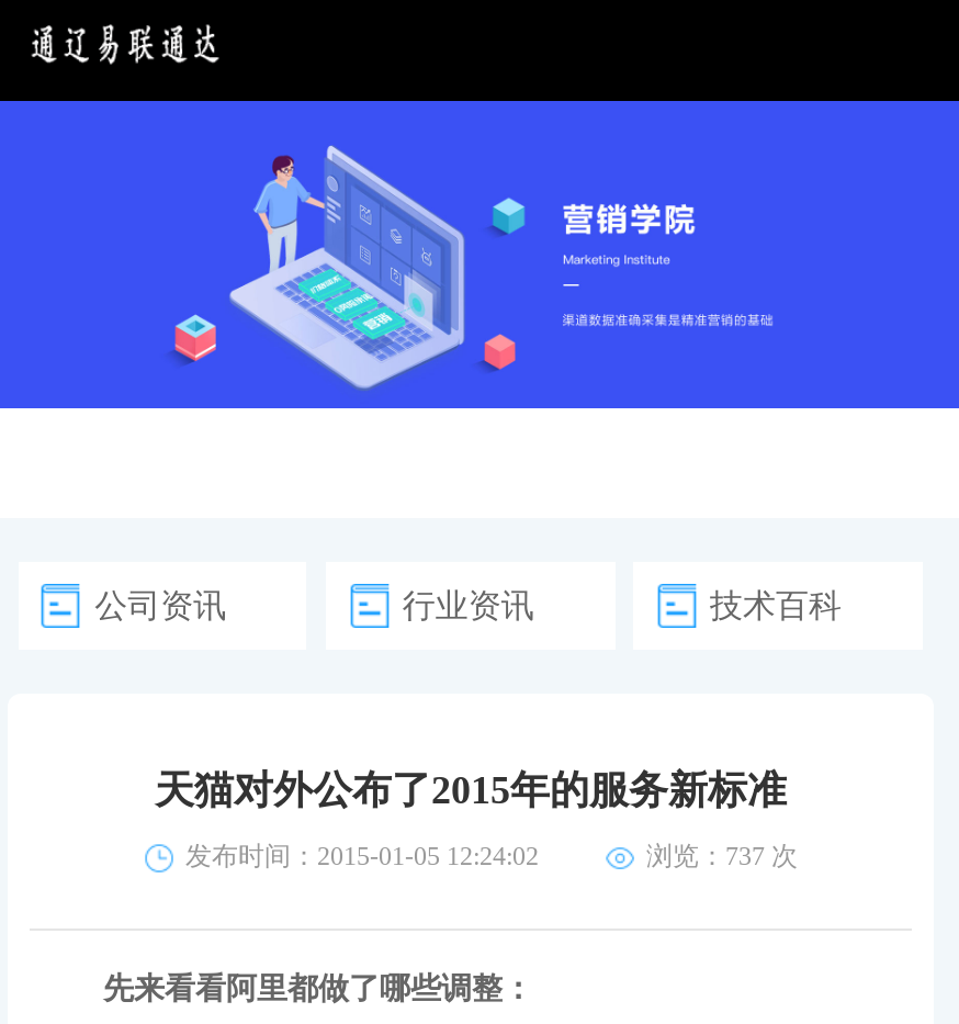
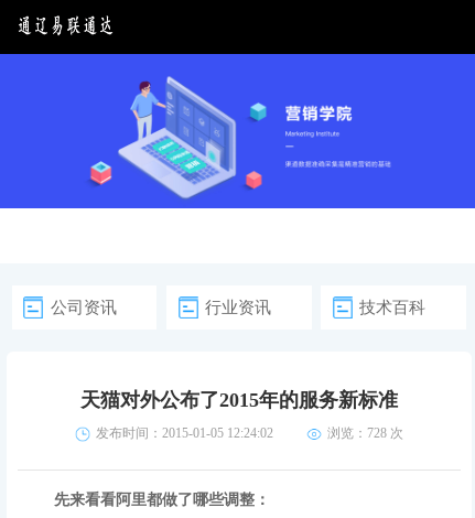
[646,841,798,871] 浏览：737 次 -> [327,425,403,441] 浏览：728 次

